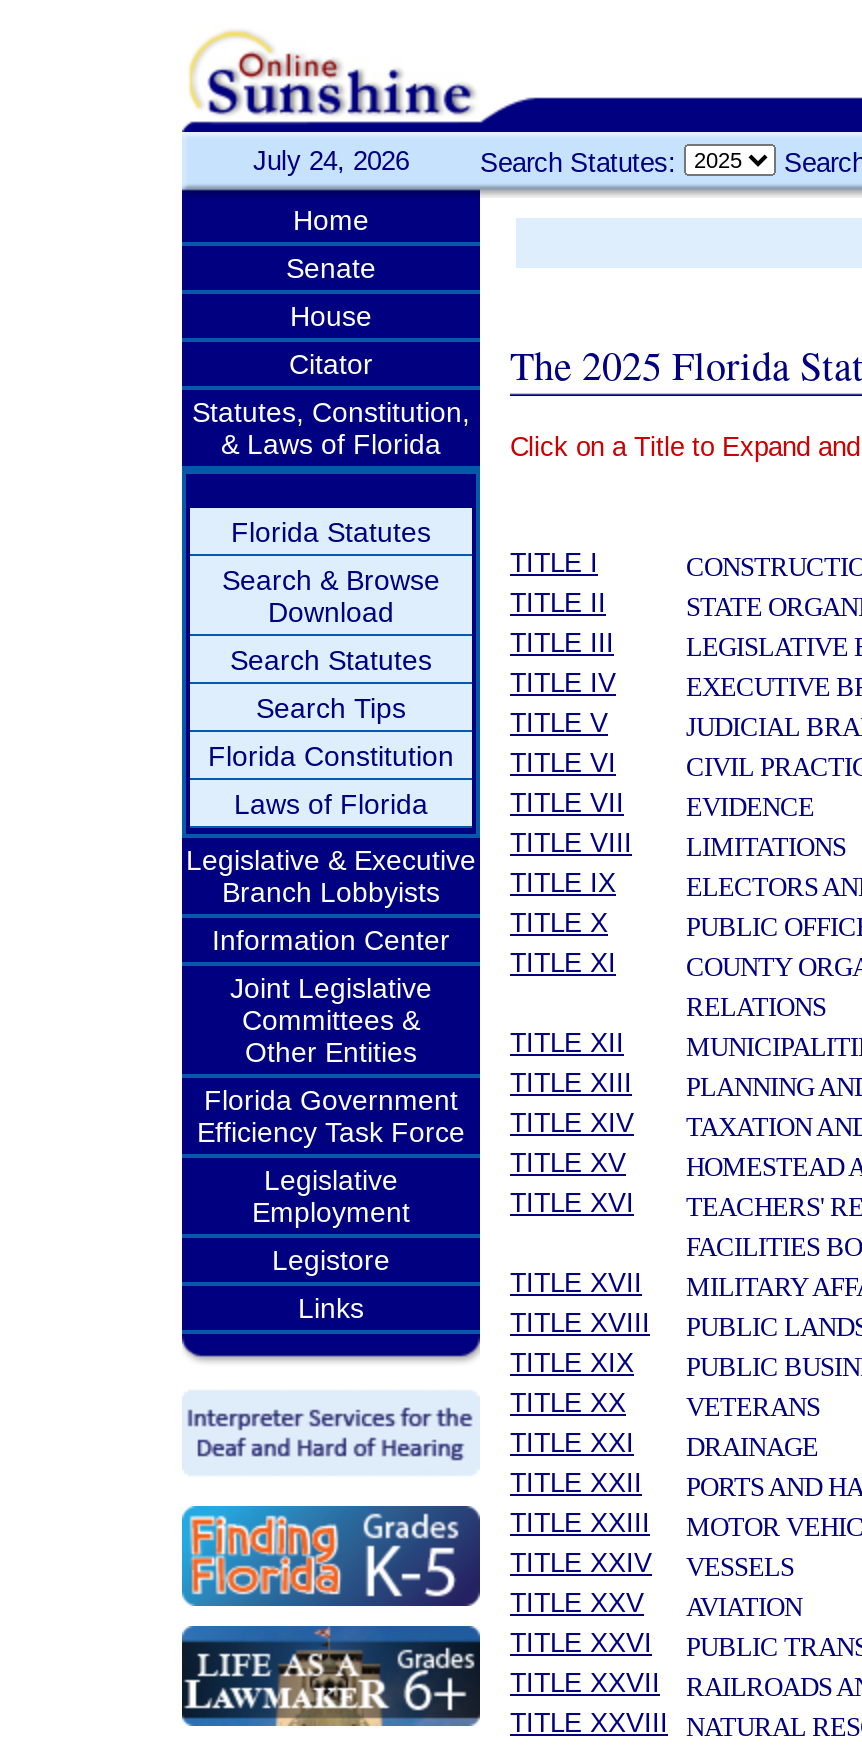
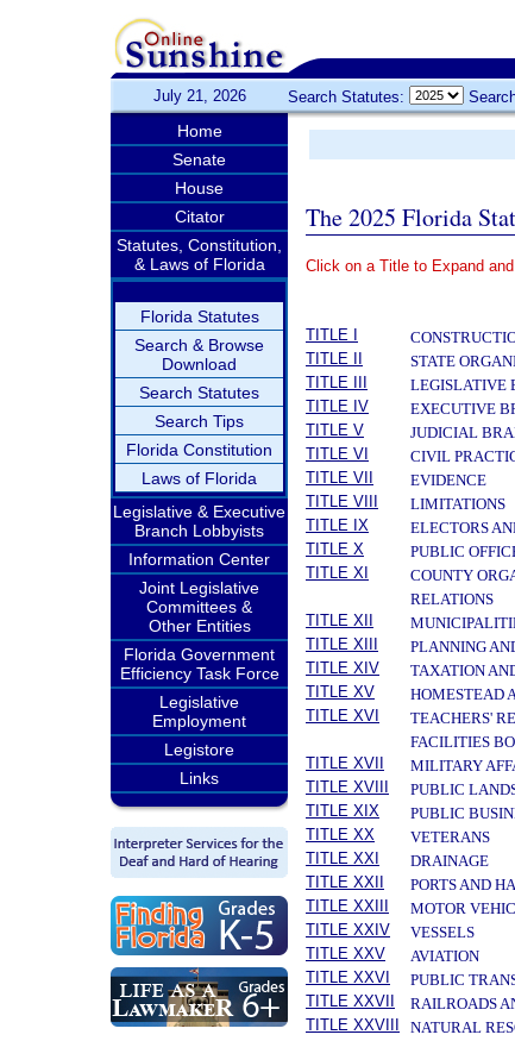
[253,146,409,176] July 24, 2026 -> [153,87,246,105] July 21, 2026

